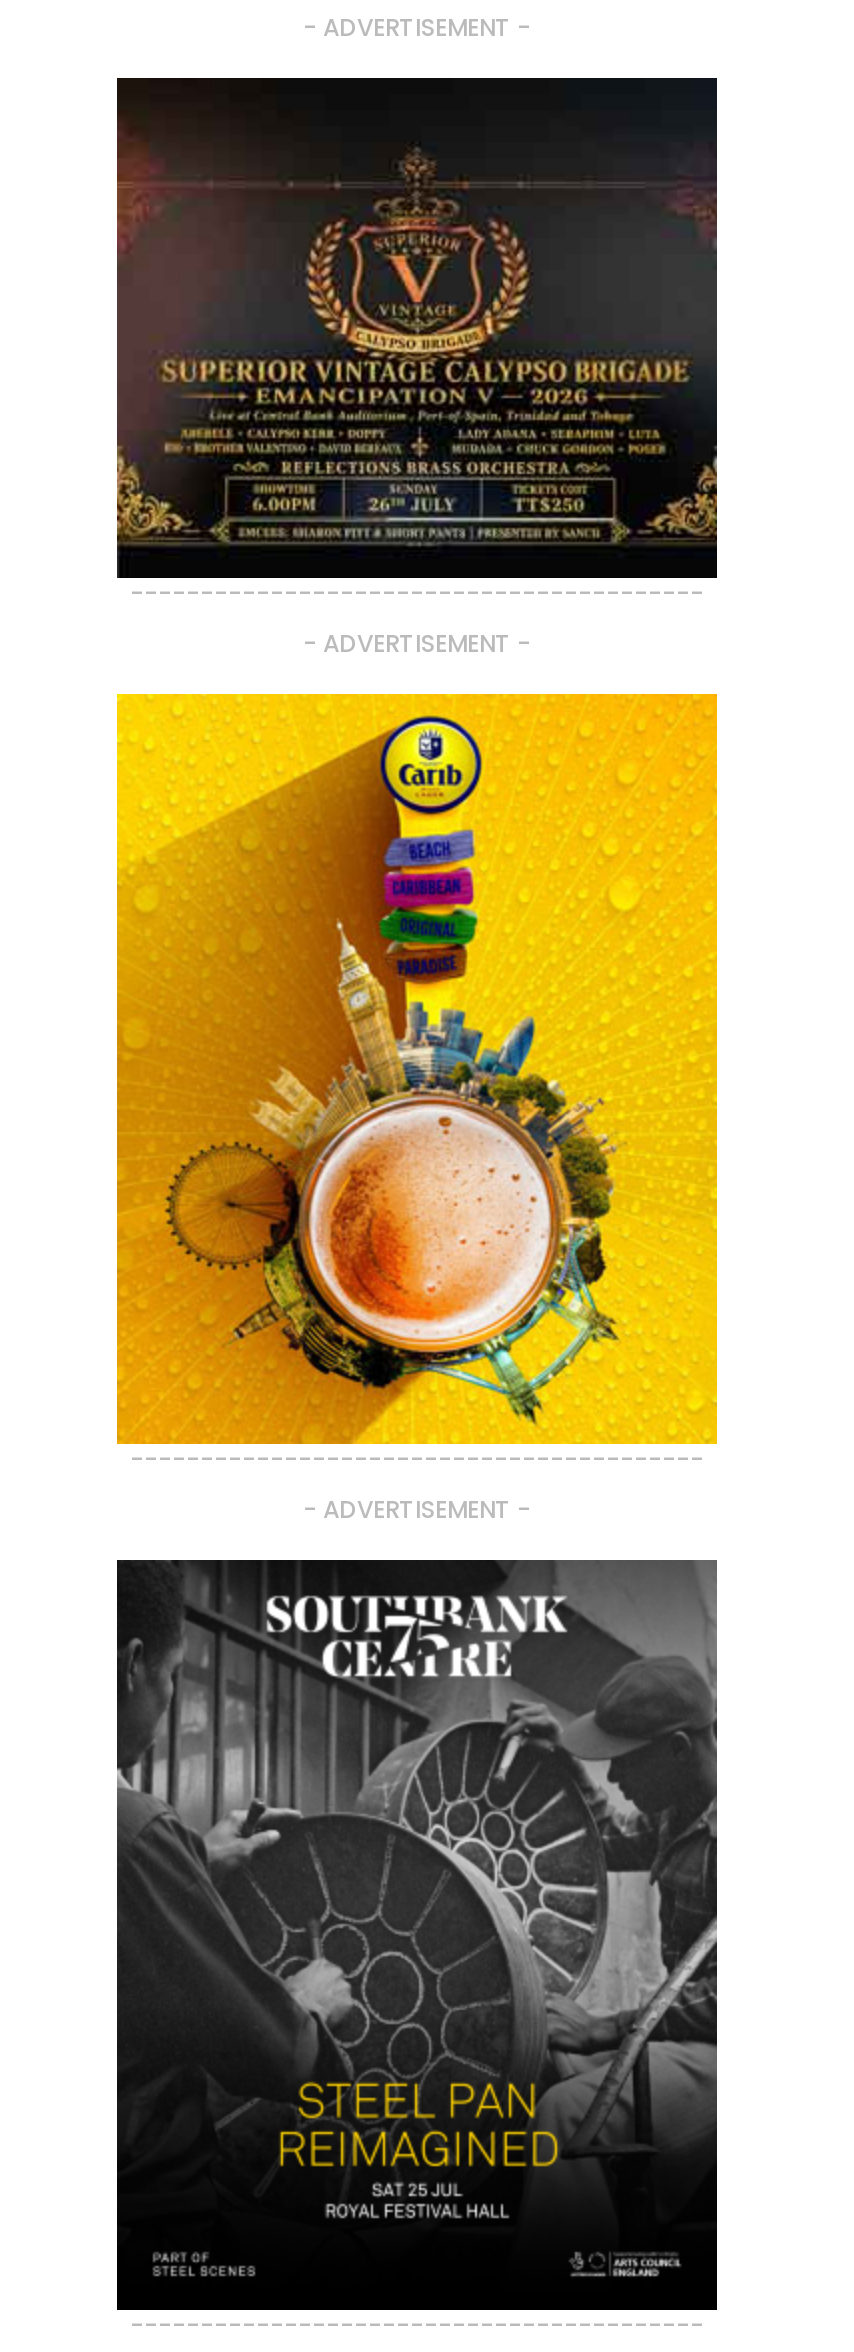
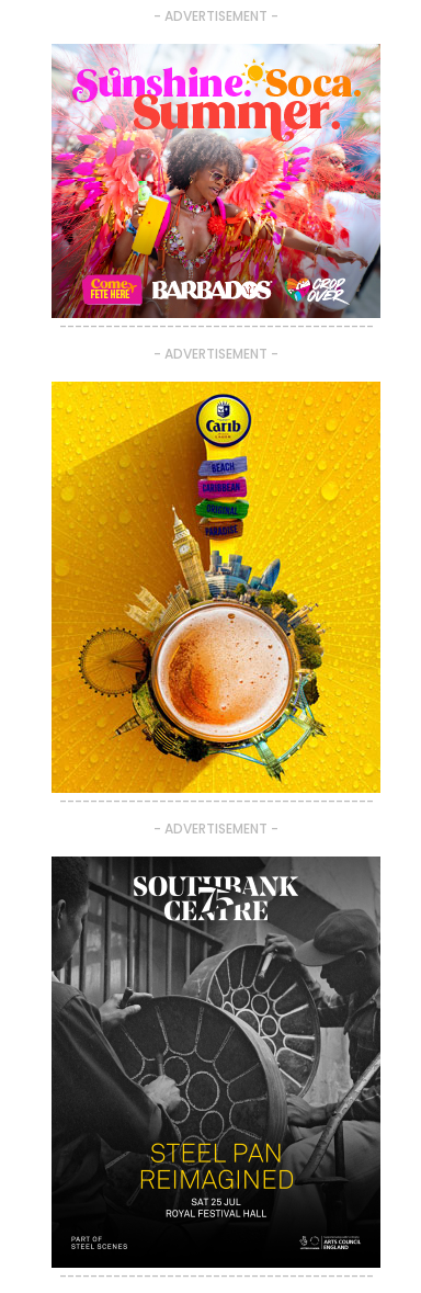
[115,76,719,578] [image] -> [50,44,382,317] [image]

